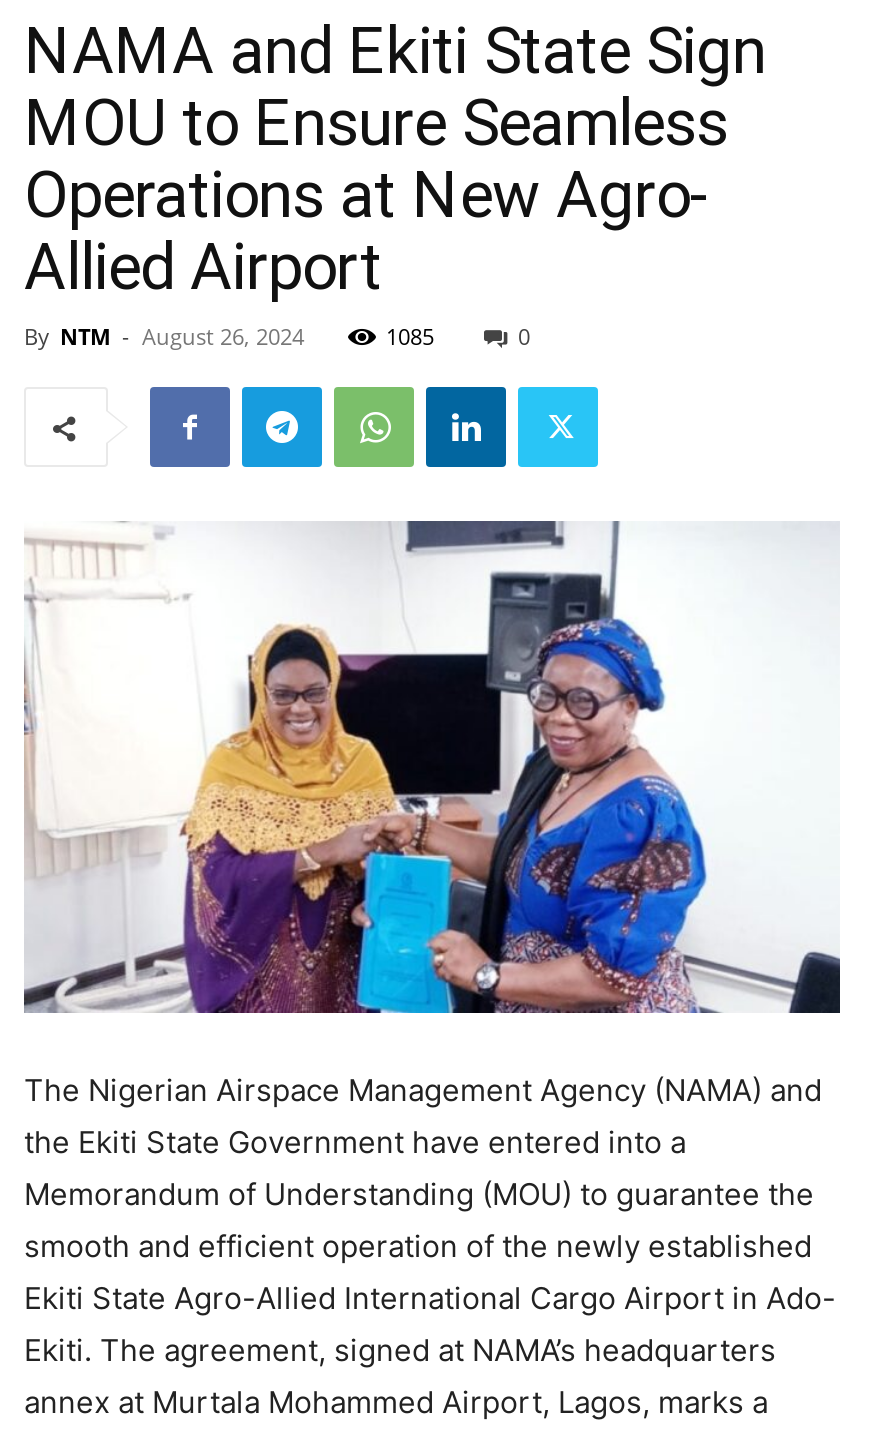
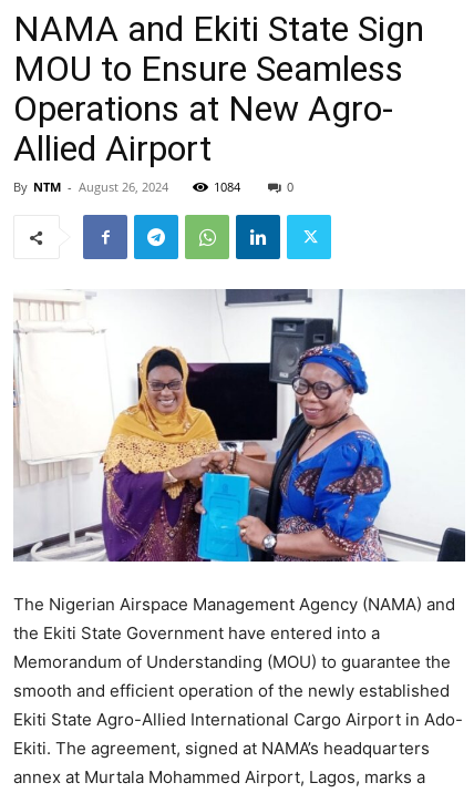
[386,321,434,351] 1085 -> [214,178,240,195] 1084

